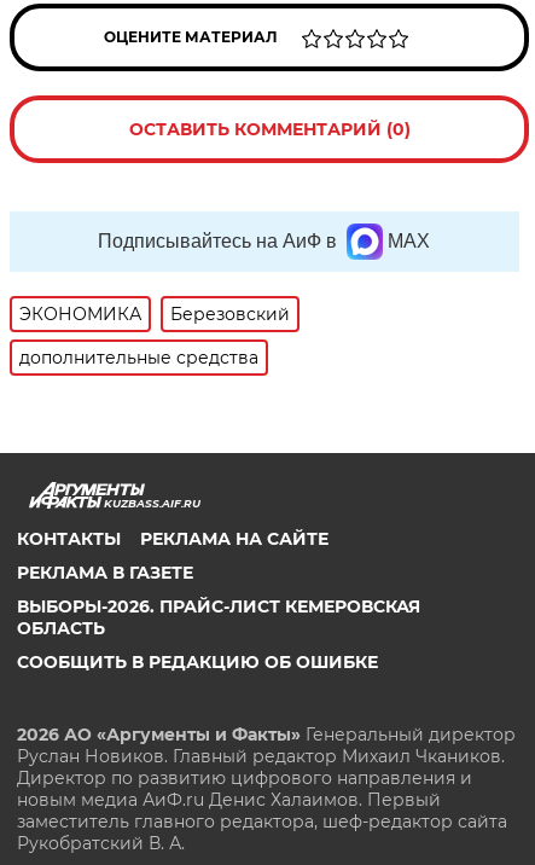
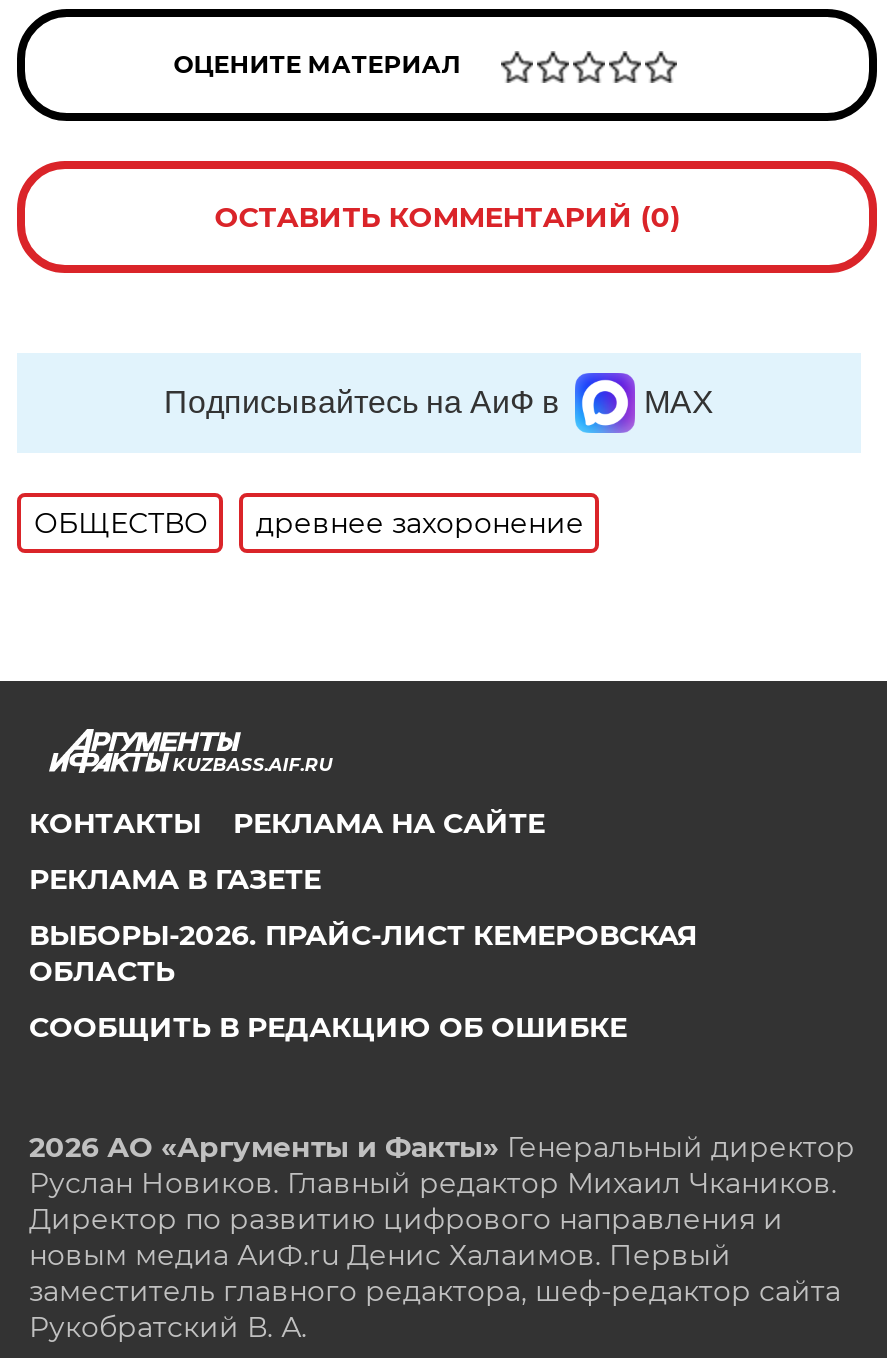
[20,303,290,368] ЭКОНОМИКА | Березовский | дополнительные средства -> [34,505,584,541] ОБЩЕСТВО | древнее захоронение

